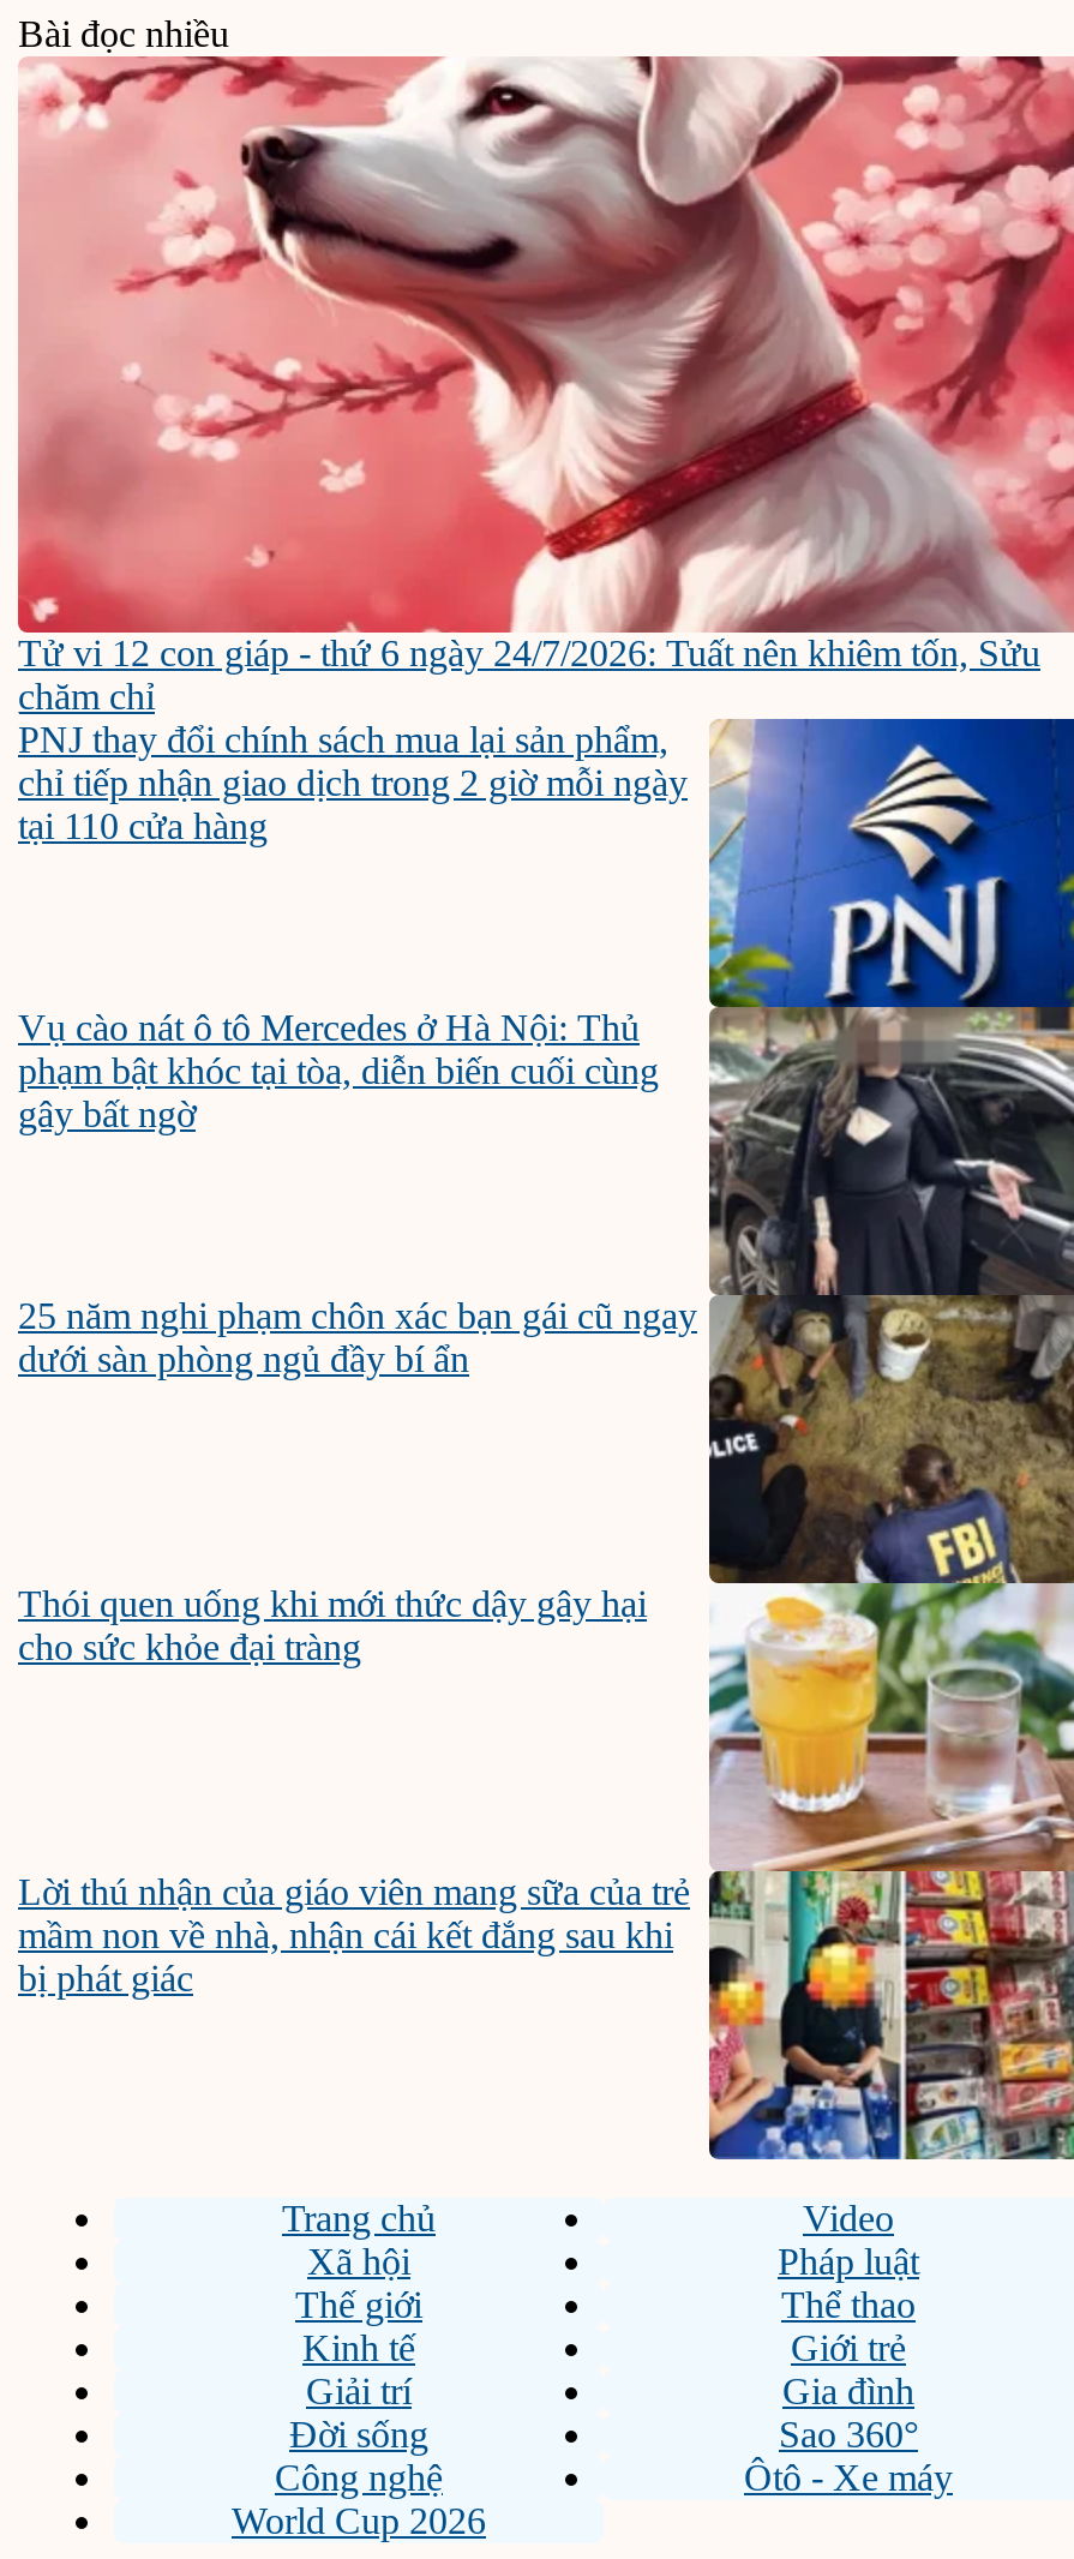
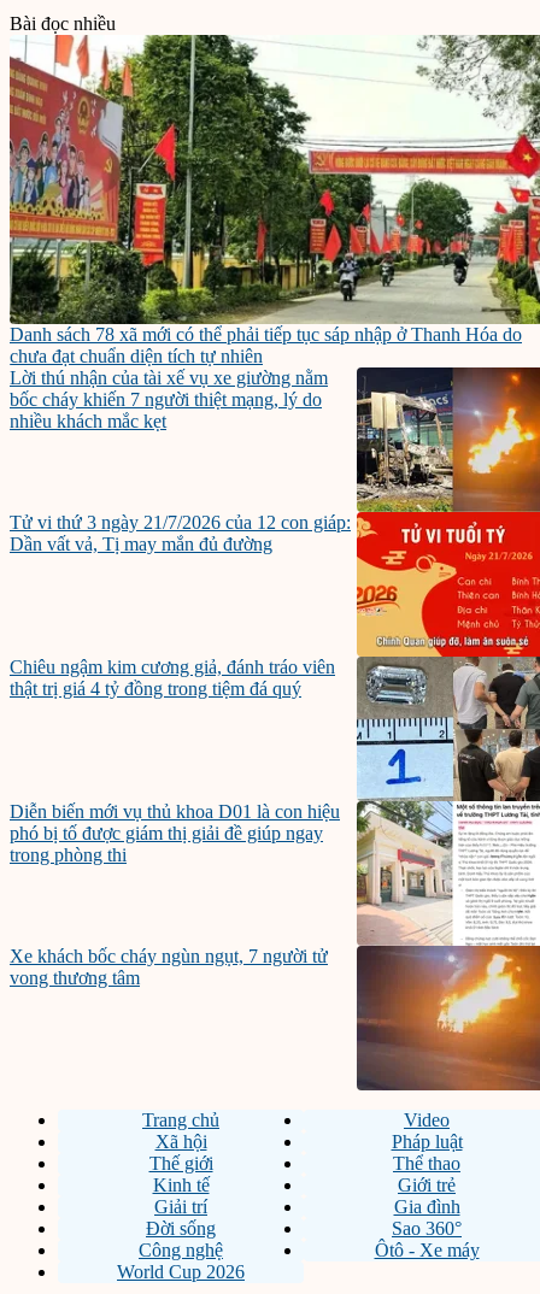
[16,54,1067,847] [image] | Tử vi 12 con giáp - thứ 6 ngày 24/7/2026: Tuất nên khiêm tốn, Sửu | chăm chỉ | PNJ thay đổi chính sách mua lại sản phẩm, | chỉ tiếp nhận giao dịch trong 2 giờ mỗi ngày | tại 110 cửa hàng -> [8,34,536,432] [image] | Danh sách 78 xã mới có thể phải tiếp tục sáp nhập ở Thanh Hóa do | chưa đạt chuẩn diện tích tự nhiên | Lời thú nhận của tài xế vụ xe giường nằm | bốc cháy khiến 7 người thiệt mạng, lý do | nhiều khách mắc kẹt
[18,717,1067,2162] [image] | 25 năm nghi phạm chôn xác bạn gái cũ ngay | dưới sàn phòng ngủ đầy bí ẩn -> [10,366,536,1092] [image] | Chiêu ngậm kim cương giả, đánh tráo viên | thật trị giá 4 tỷ đồng trong tiệm đá quý
[18,1008,659,1135] Vụ cào nát ô tô Mercedes ở Hà Nội: Thủ | phạm bật khóc tại tòa, diễn biến cuối cùng | gây bất ngờ -> [10,512,351,555] Tử vi thứ 3 ngày 21/7/2026 của 12 con giáp: | Dần vất vả, Tị may mắn đủ đường
[18,1584,647,1668] Thói quen uống khi mới thức dậy gây hại | cho sức khỏe đại tràng -> [10,802,340,865] Diễn biến mới vụ thủ khoa D01 là con hiệu | phó bị tố được giám thị giải đề giúp ngay | trong phòng thi
[18,1872,690,1999] Lời thú nhận của giáo viên mang sữa của trẻ | mầm non về nhà, nhận cái kết đắng sau khi | bị phát giác -> [10,946,328,988] Xe khách bốc cháy ngùn ngụt, 7 người tử | vong thương tâm

